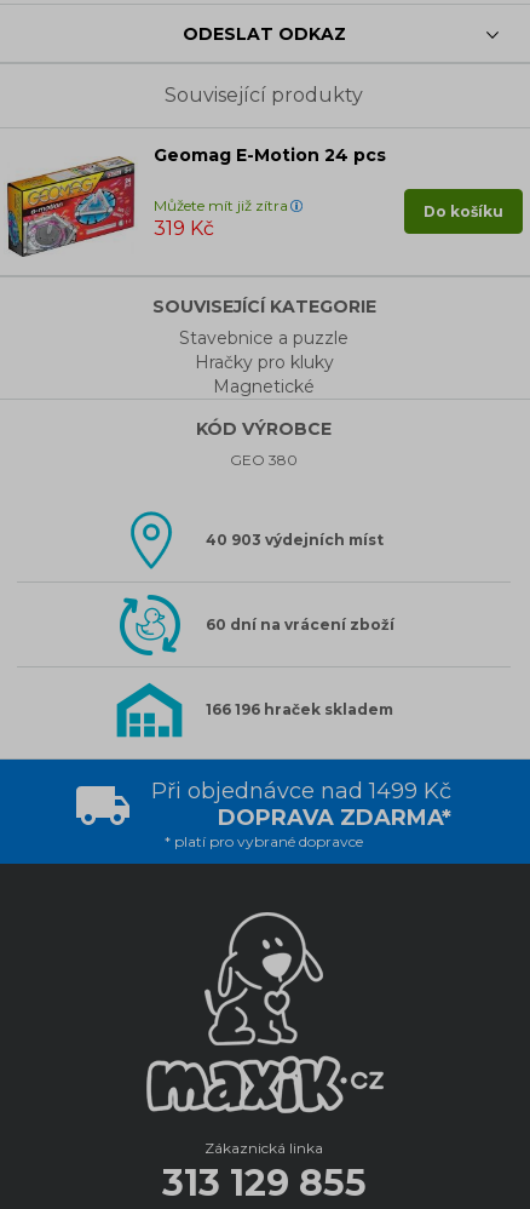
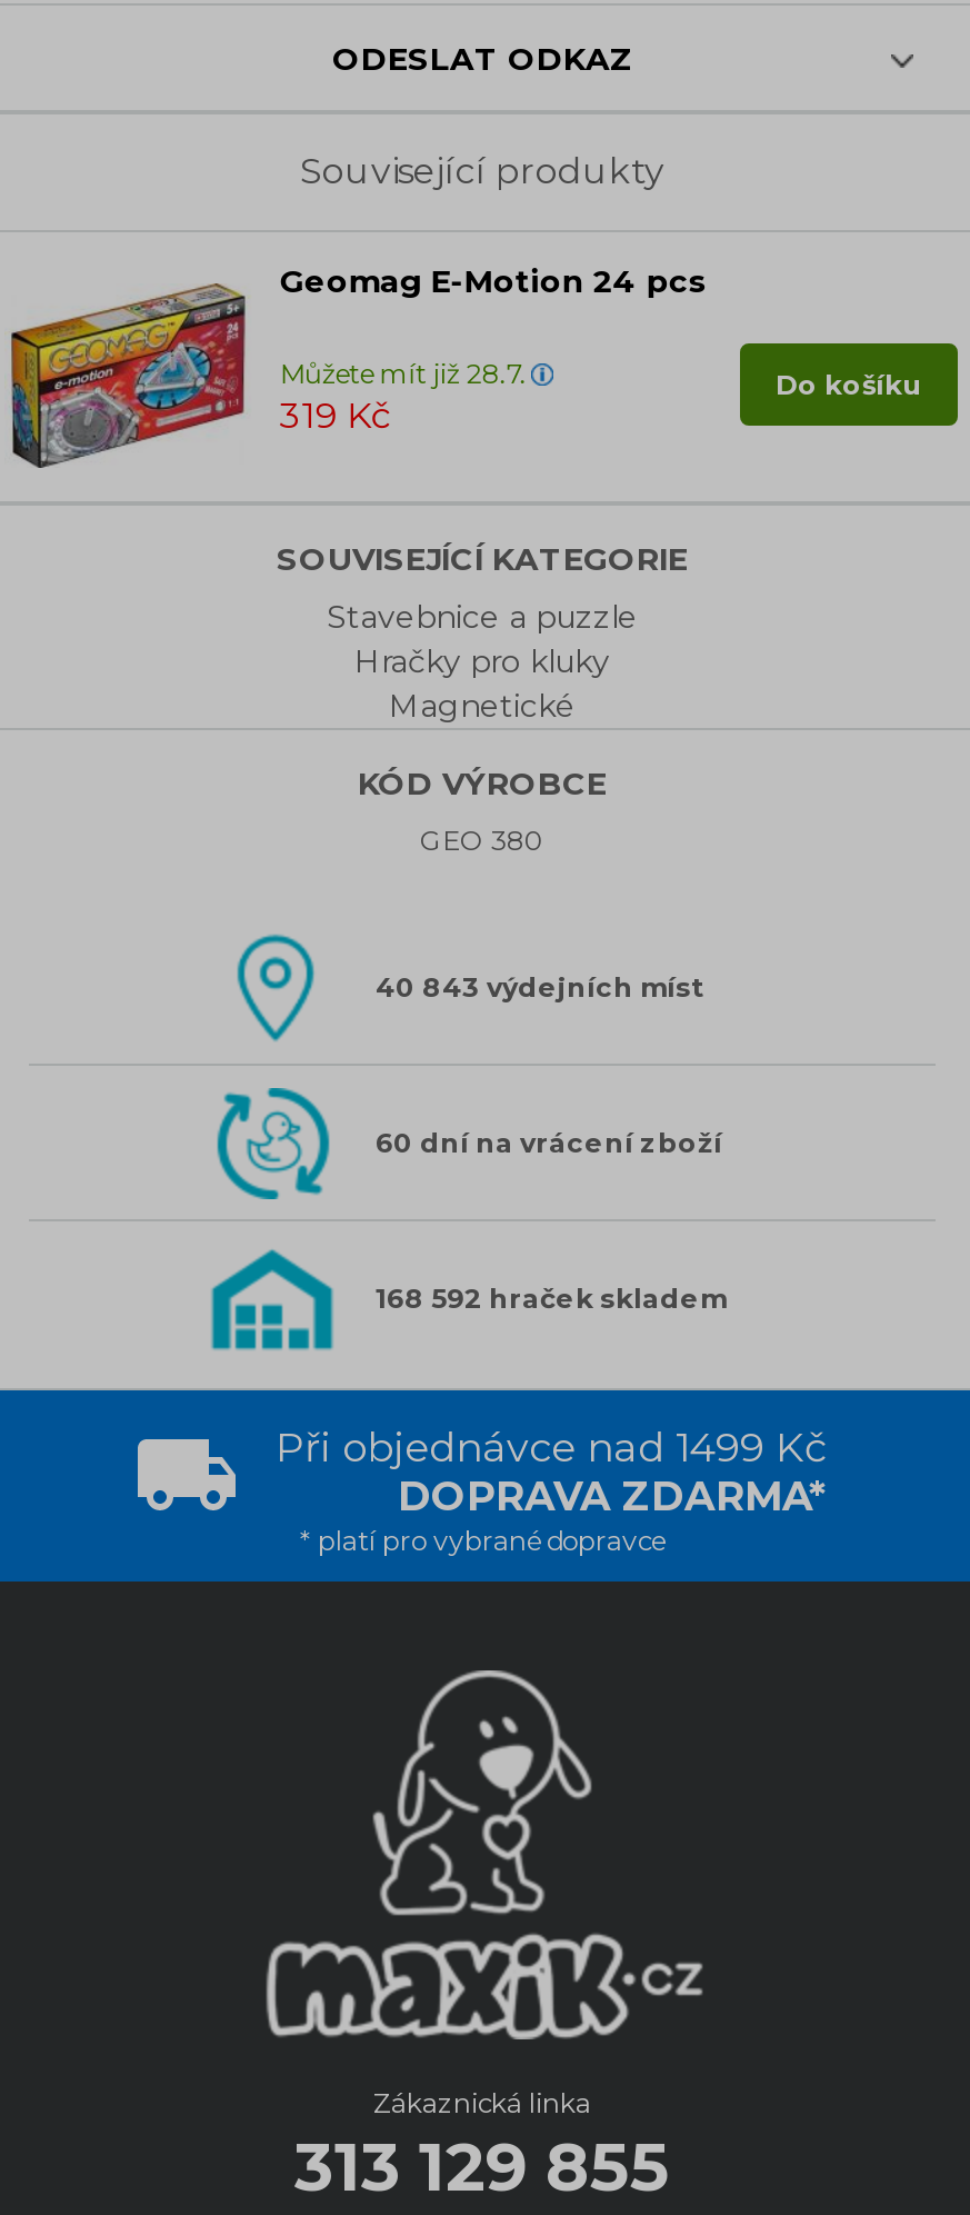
[154,196,288,214] Můžete mít již zítra -> [280,356,526,389] Můžete mít již 28.7.
[206,531,384,549] 40 903 výdejních míst -> [376,970,704,1004] 40 843 výdejních míst
[206,700,393,718] 166 196 hraček skladem -> [376,1282,727,1315] 168 592 hraček skladem

